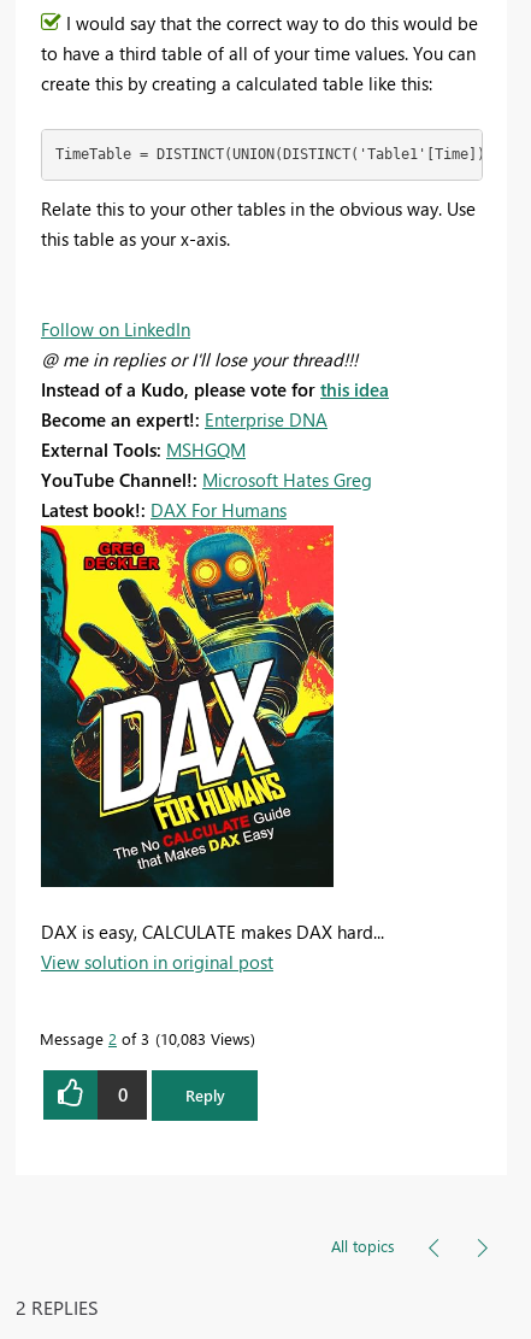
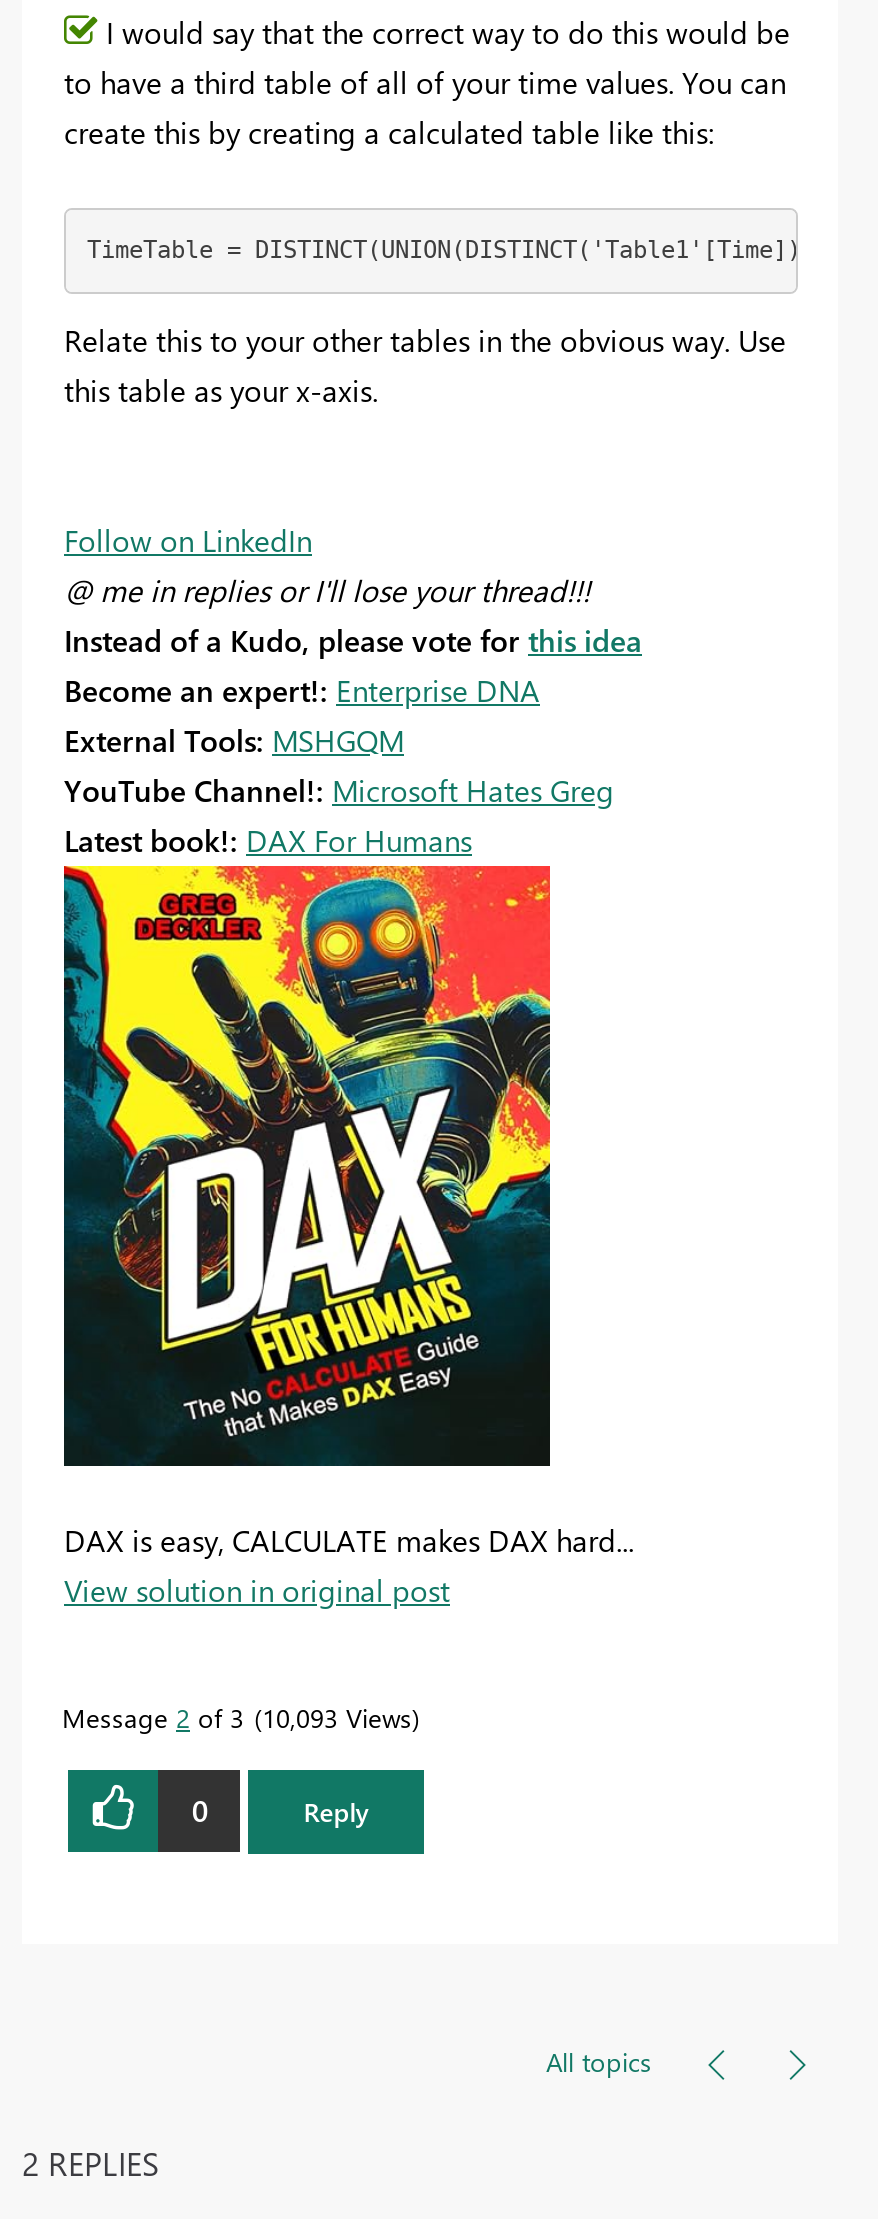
[40,1028,250,1048] Message 2 of 3 10,083 Views -> [62,1699,412,1733] Message 2 of 3 10,093 Views

